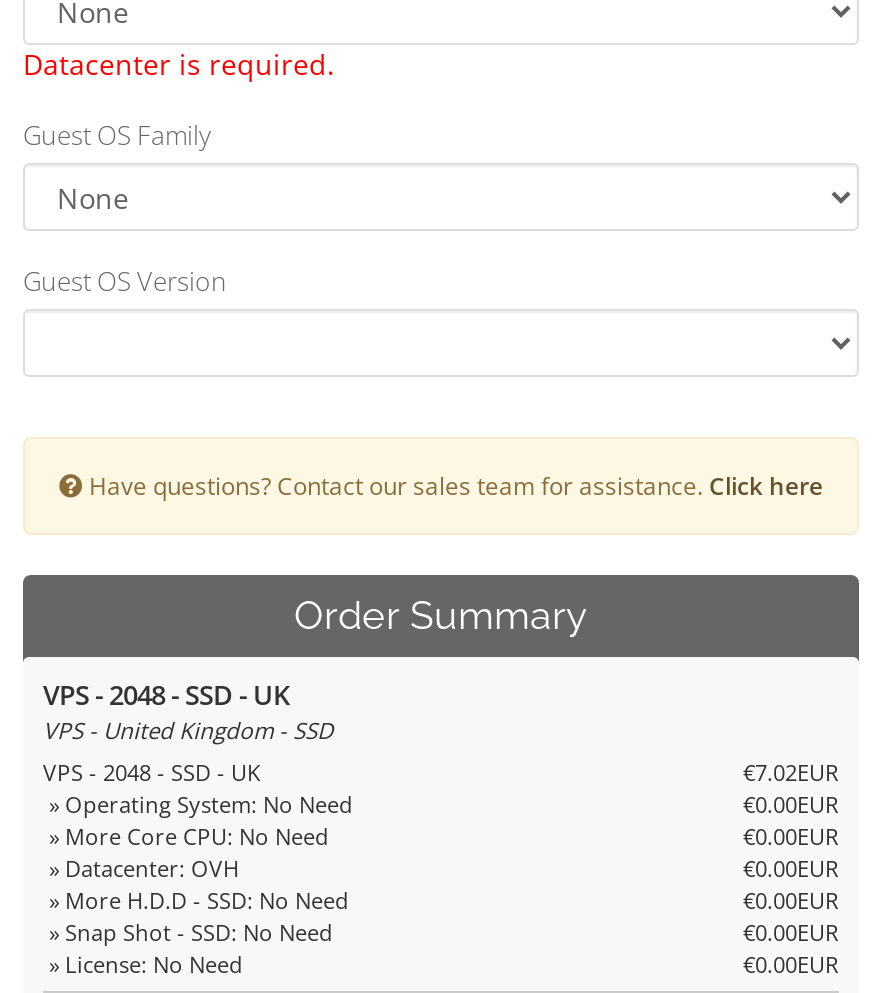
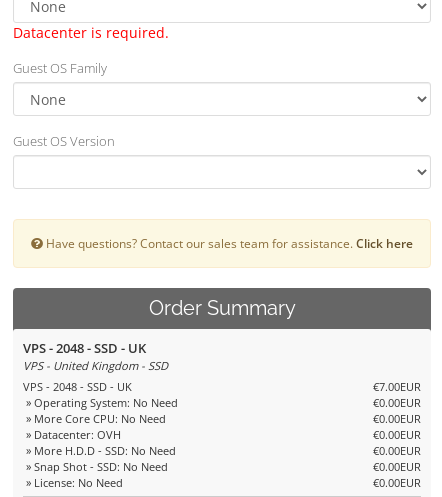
[743,757,839,787] €7.02EUR -> [373,379,421,394] €7.00EUR

